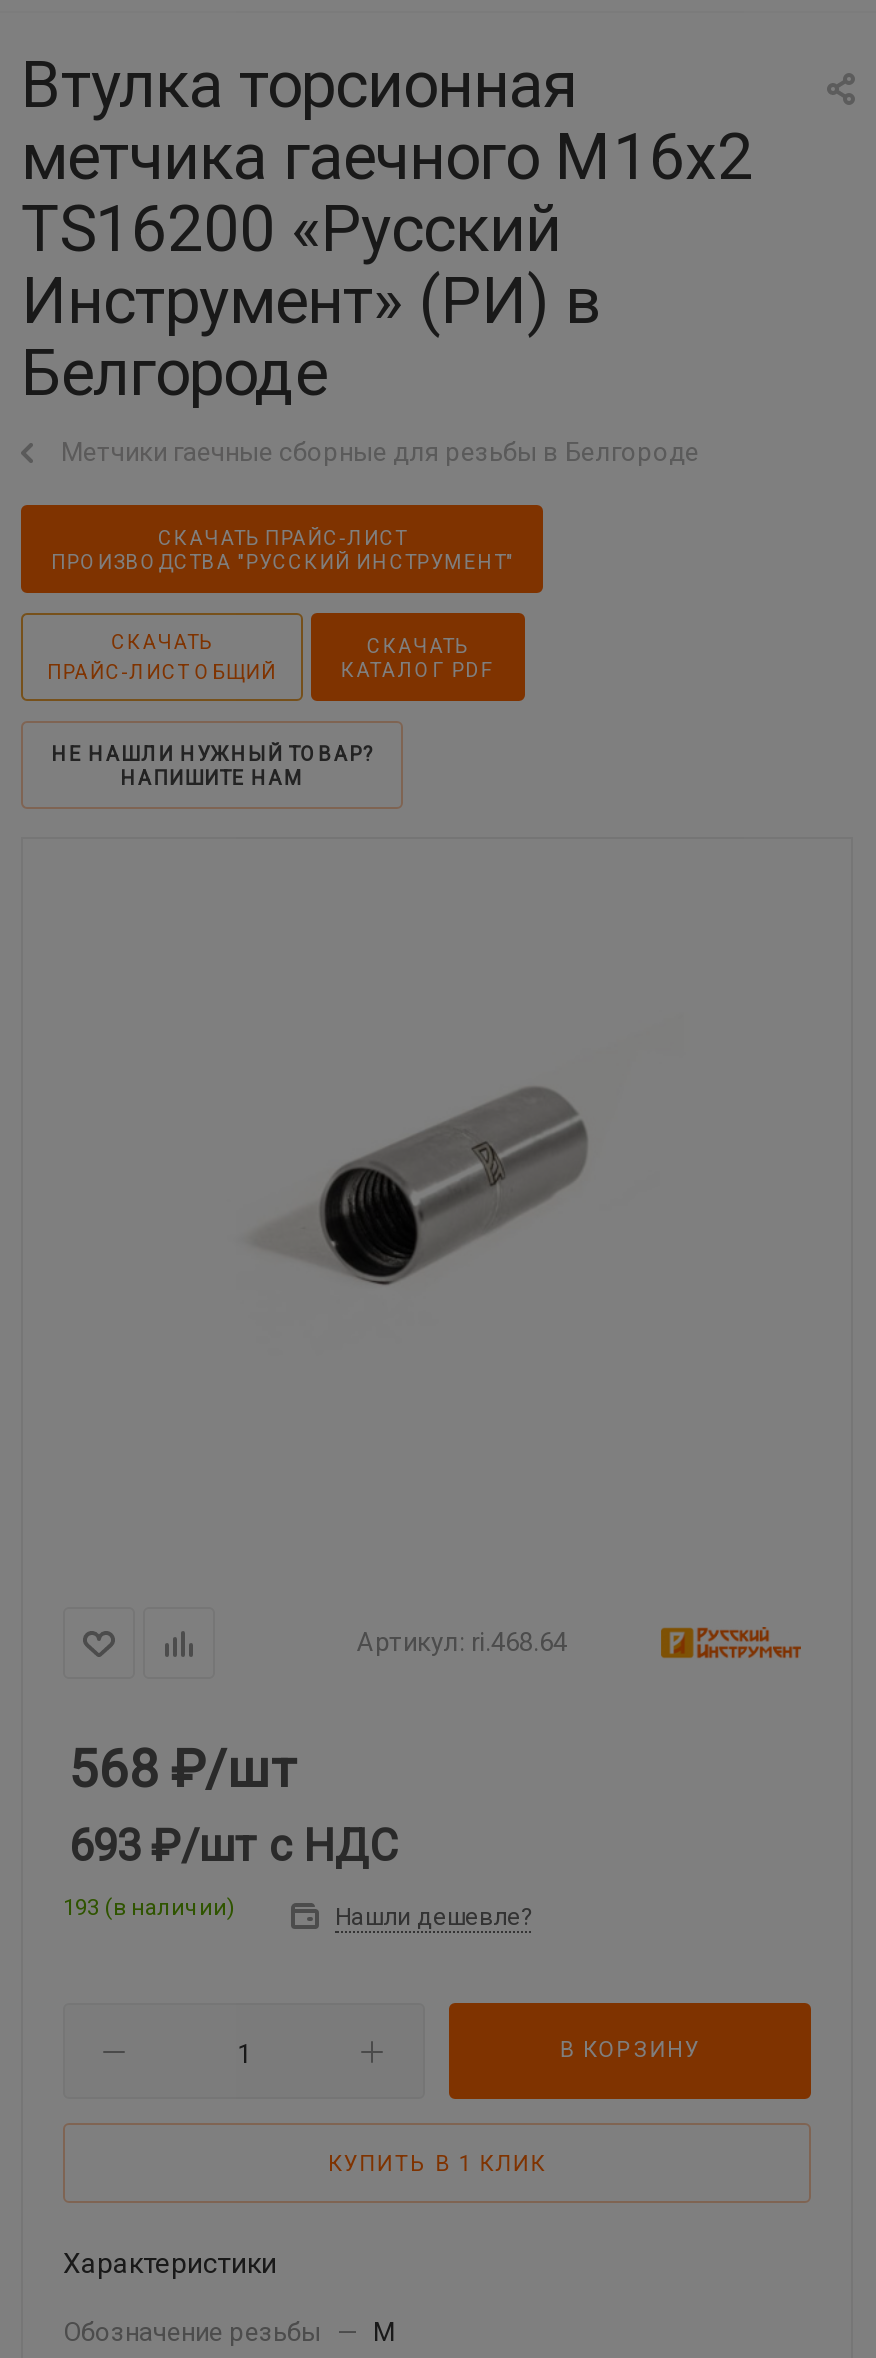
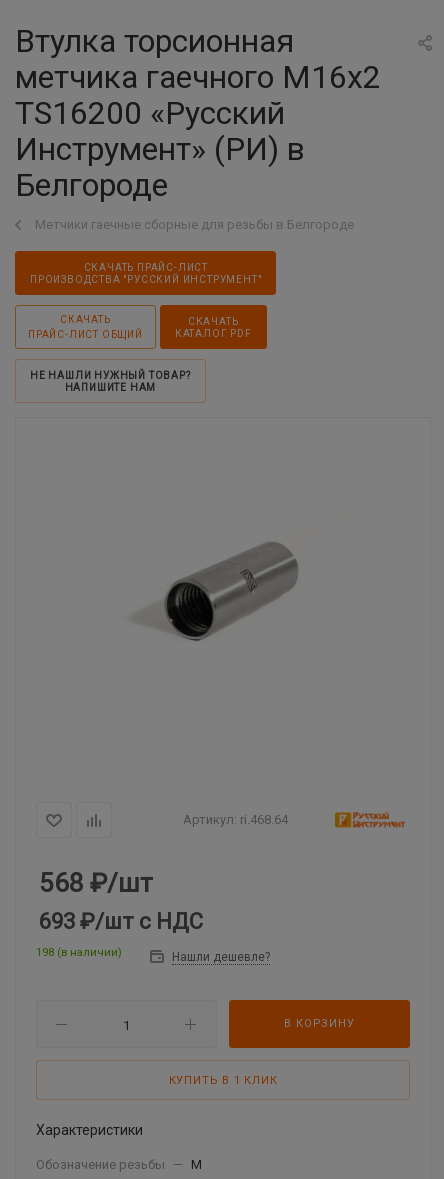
[63,1893,235,1921] 193 (в наличии) -> [36,945,122,959] 198 (в наличии)

